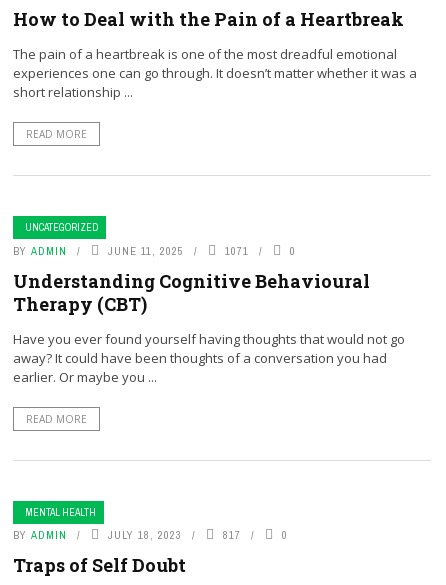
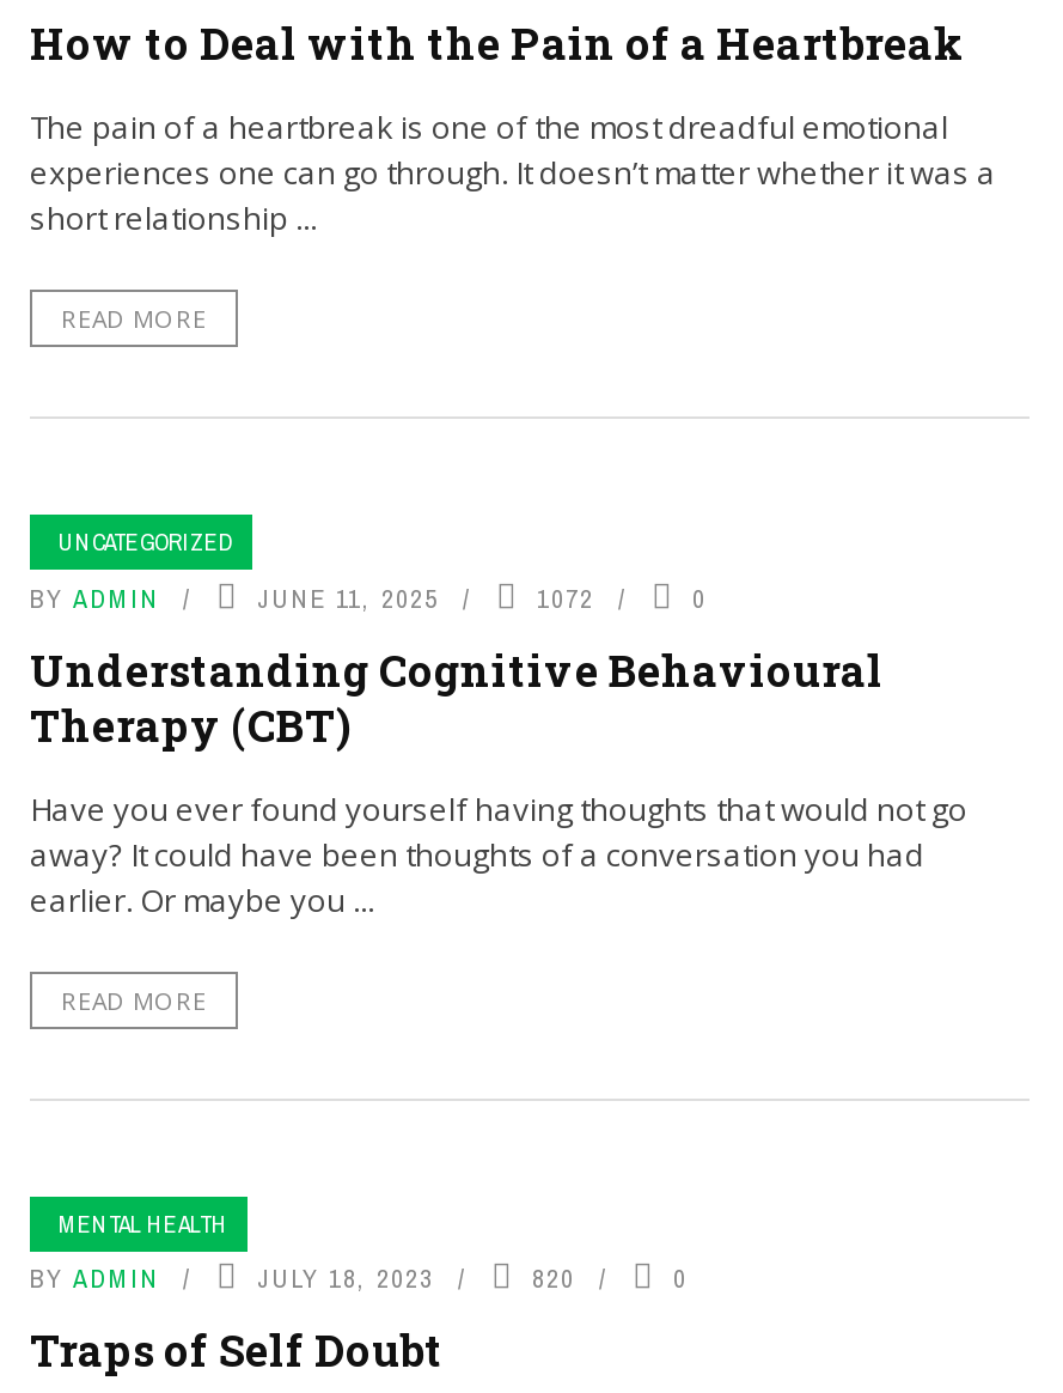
[225,244,249,258] 1071 -> [537,582,594,615] 1072
[223,528,241,542] 817 -> [532,1261,575,1295] 820

